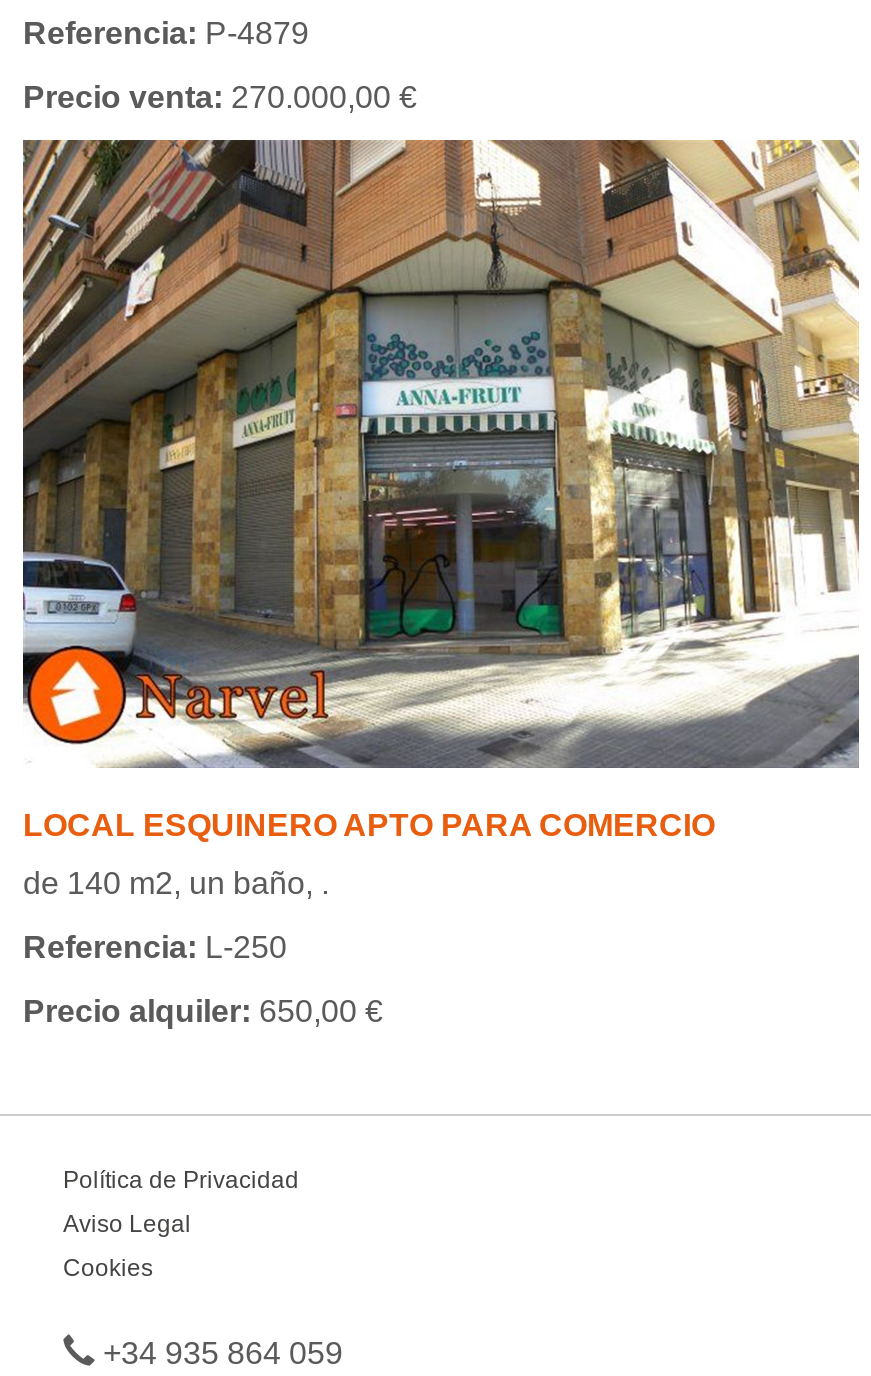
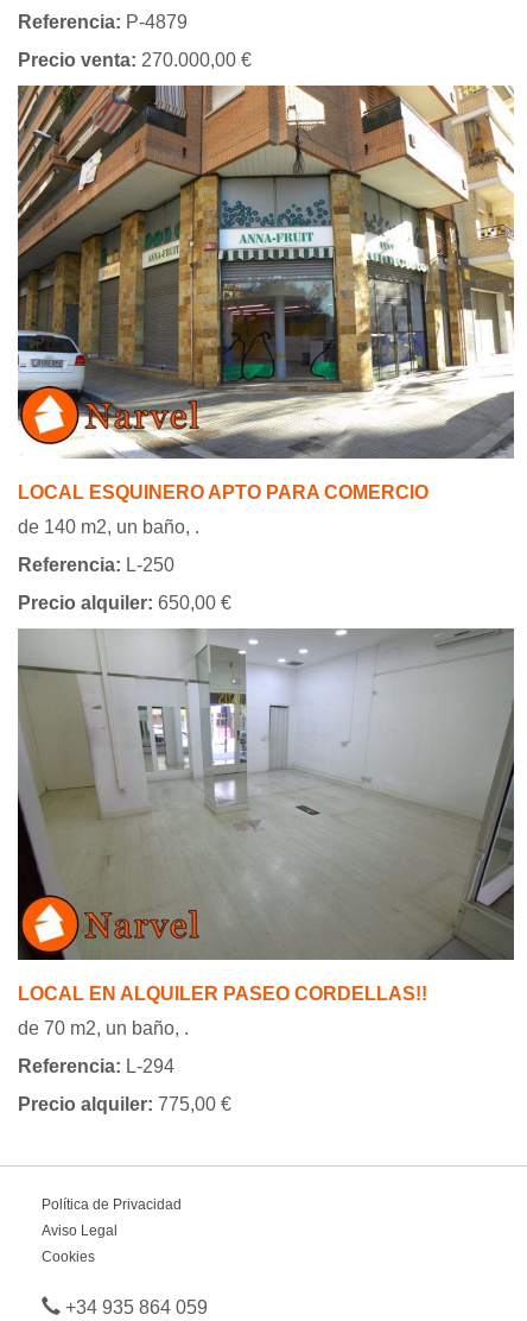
none -> [17,627,515,1114] [image] | LOCAL EN ALQUILER PASEO CORDELLAS!! | de 70 m2, un baño, . | Referencia: L-294 | Precio alquiler: 775,00 €

